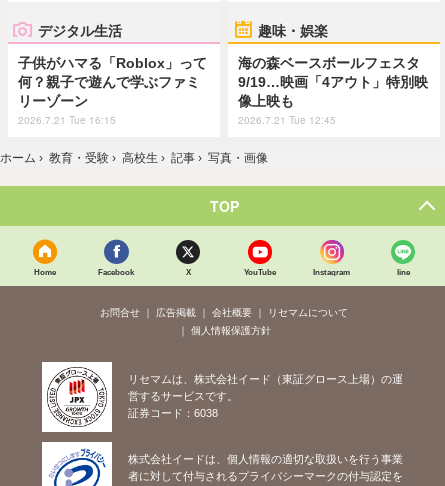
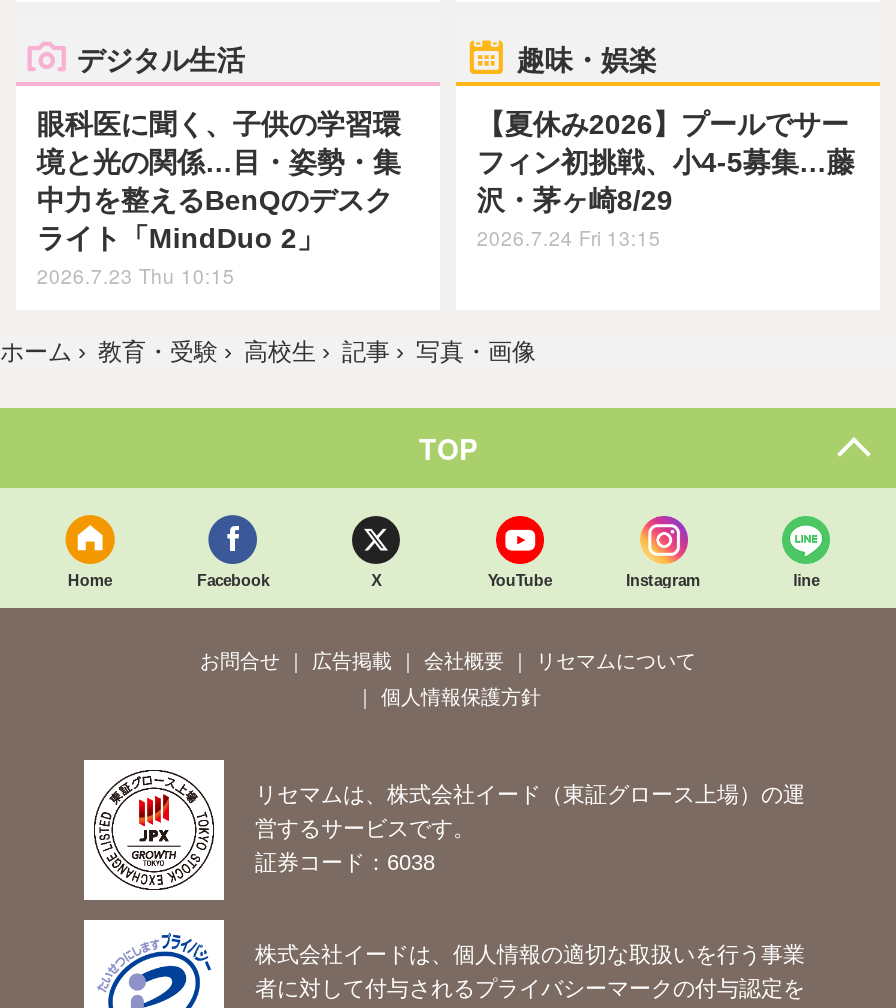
[18,55,207,127] 子供がハマる「Roblox」って | 何？親子で遊んで学ぶファミ | リーゾーン | 2026.7.21 Tue 16:15 -> [37,109,401,291] 眼科医に聞く、子供の学習環 | 境と光の関係…目・姿勢・集 | 中力を整えるBenQのデスク | ライト「MindDuo 2」 | 2026.7.23 Thu 10:15
[238,55,428,127] 海の森ベースボールフェスタ | 9/19…映画「4アウト」特別映 | 像上映も | 2026.7.21 Tue 12:45 -> [477,109,855,253] 【夏休み2026】プールでサー | フィン初挑戦、小4-5募集…藤 | 沢・茅ヶ崎8/29 | 2026.7.24 Fri 13:15

